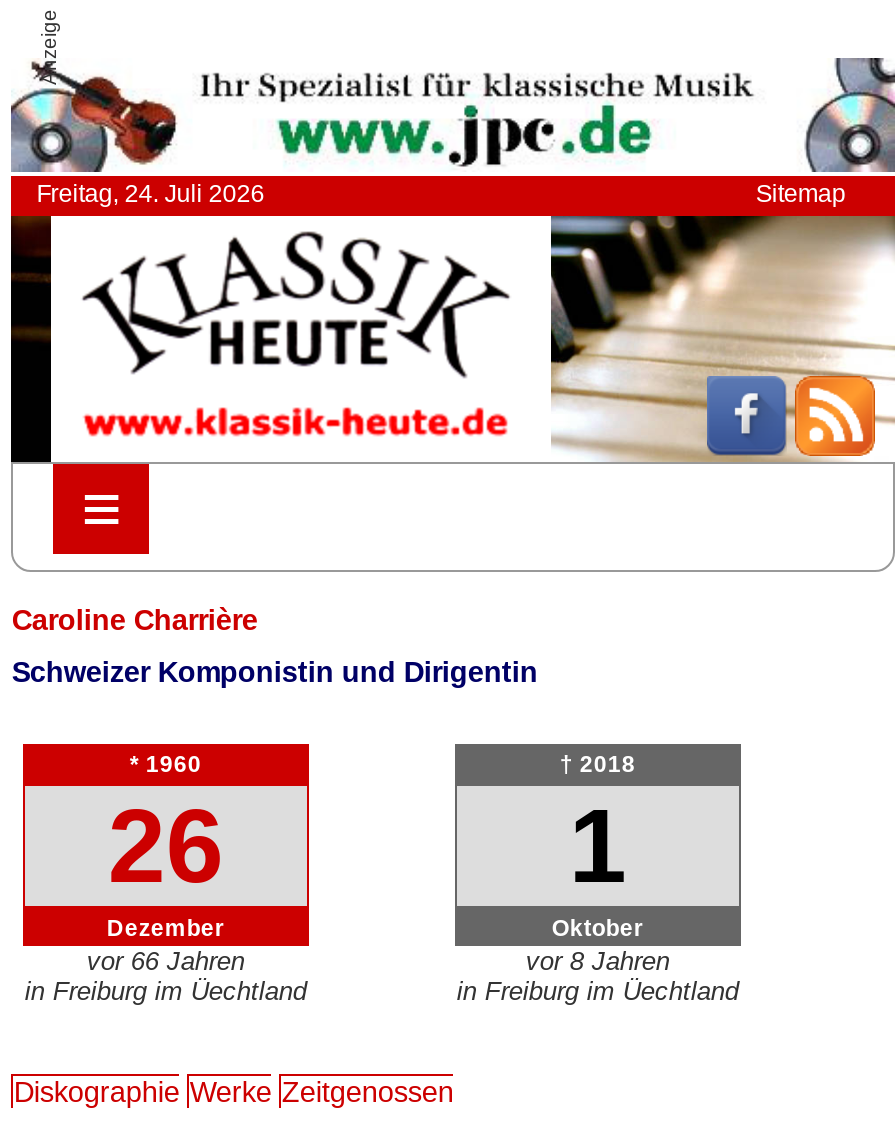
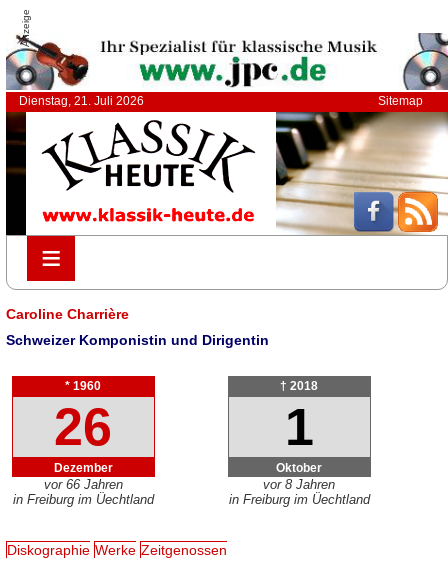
[36,180,264,208] Freitag, 24. Juli 2026 -> [19,94,144,108] Dienstag, 21. Juli 2026

